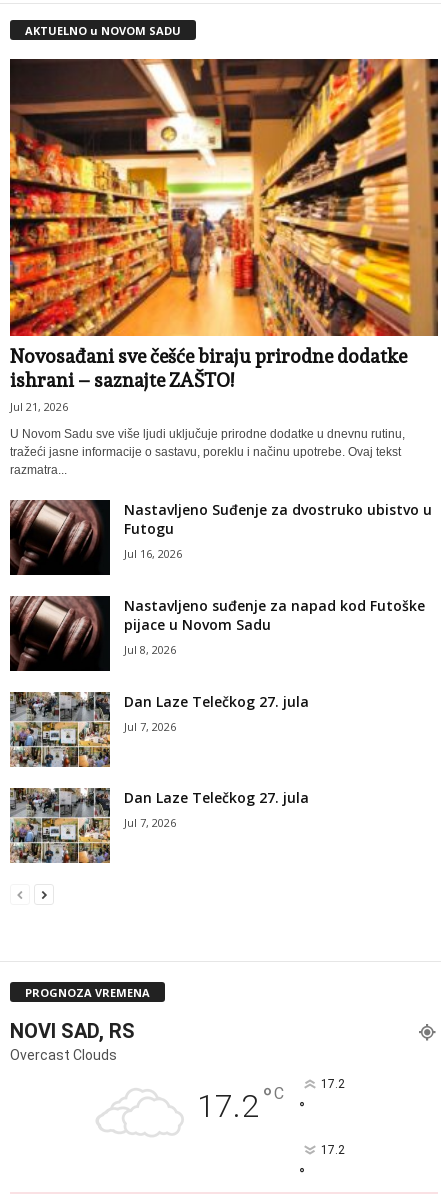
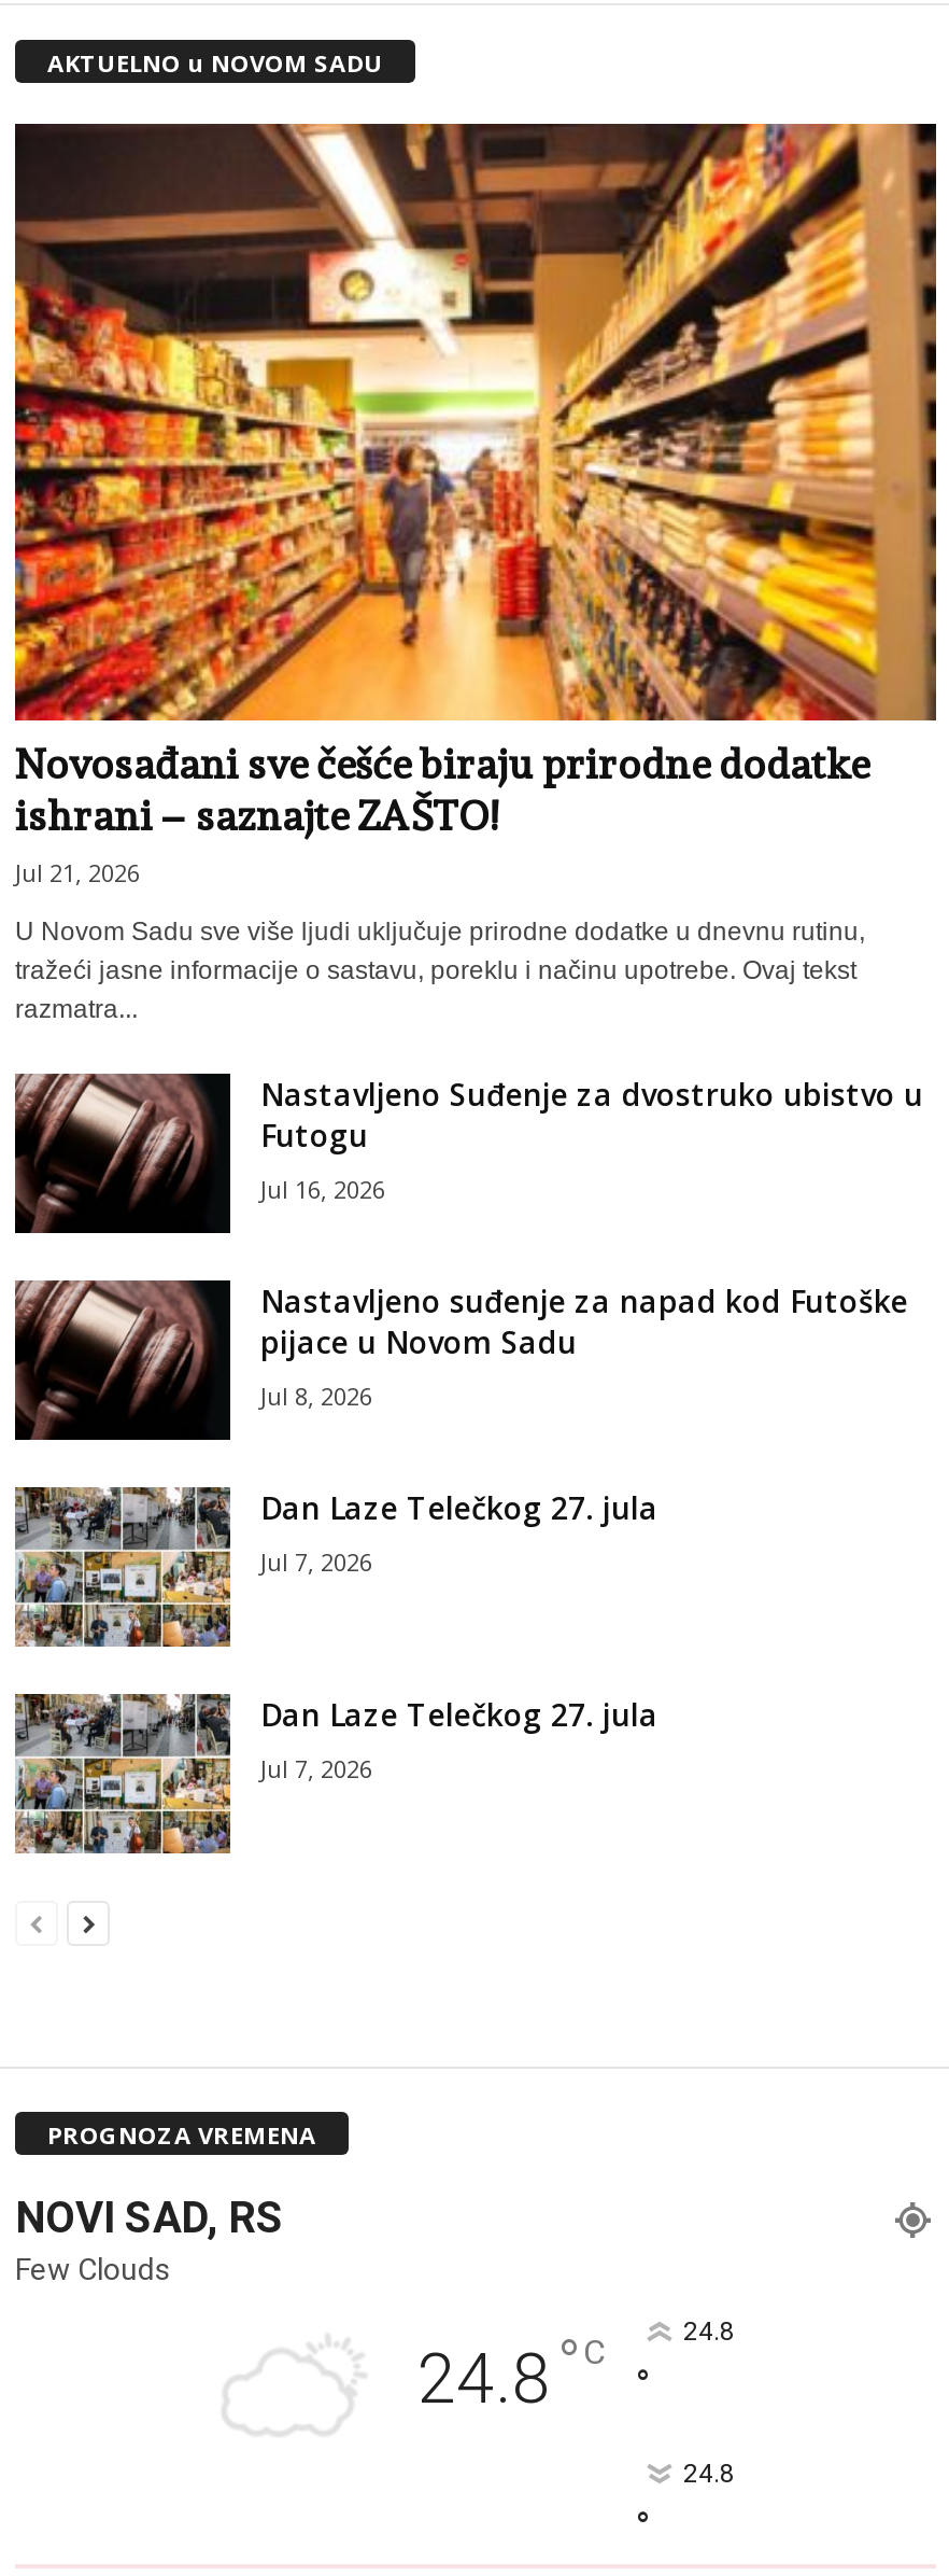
[10,1047,117,1063] Overcast Clouds -> [15,2251,172,2285] Few Clouds
[197,1081,284,1125] 17.2 °C -> [417,2324,605,2419] 24.8 °C
[320,1077,344,1091] 17.2 -> [683,2315,735,2346] 24.8
[320,1143,344,1157] 17.2 -> [683,2458,735,2488] 24.8

